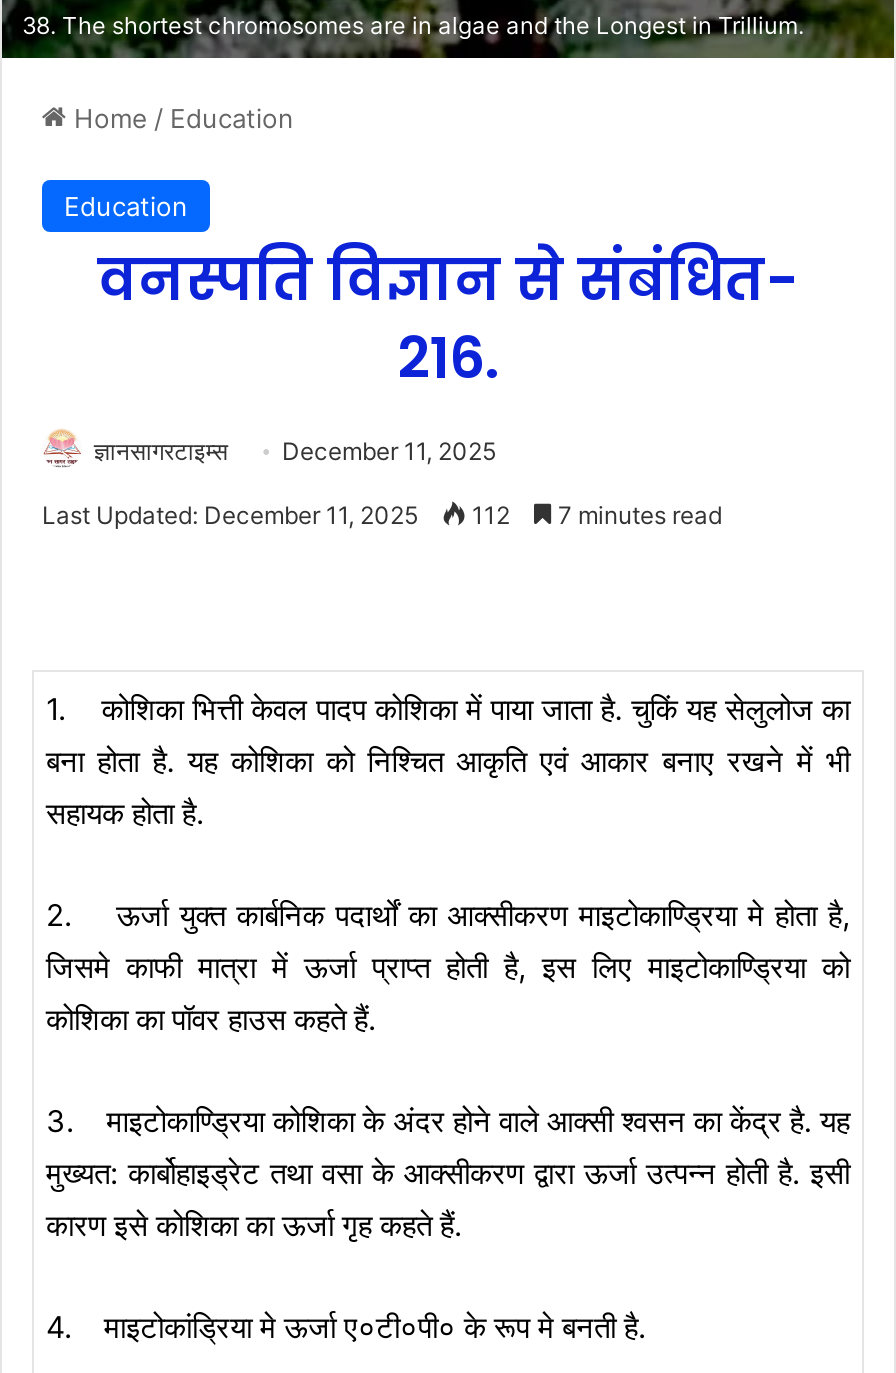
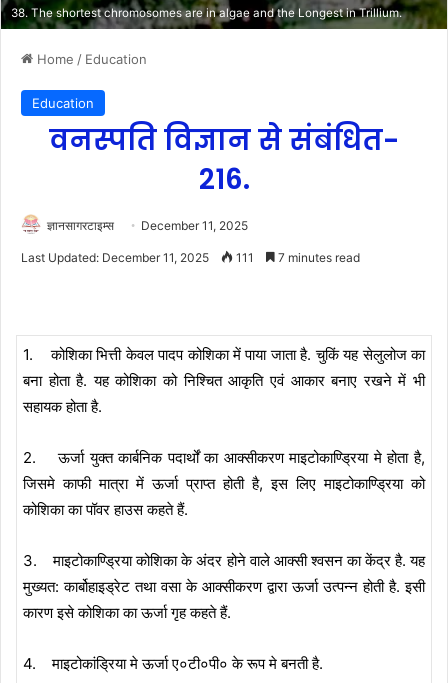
[42,500,722,530] Last Updated: December 11, 2025 112 7 minutes read -> [21,250,360,265] Last Updated: December 11, 2025 111 7 minutes read

